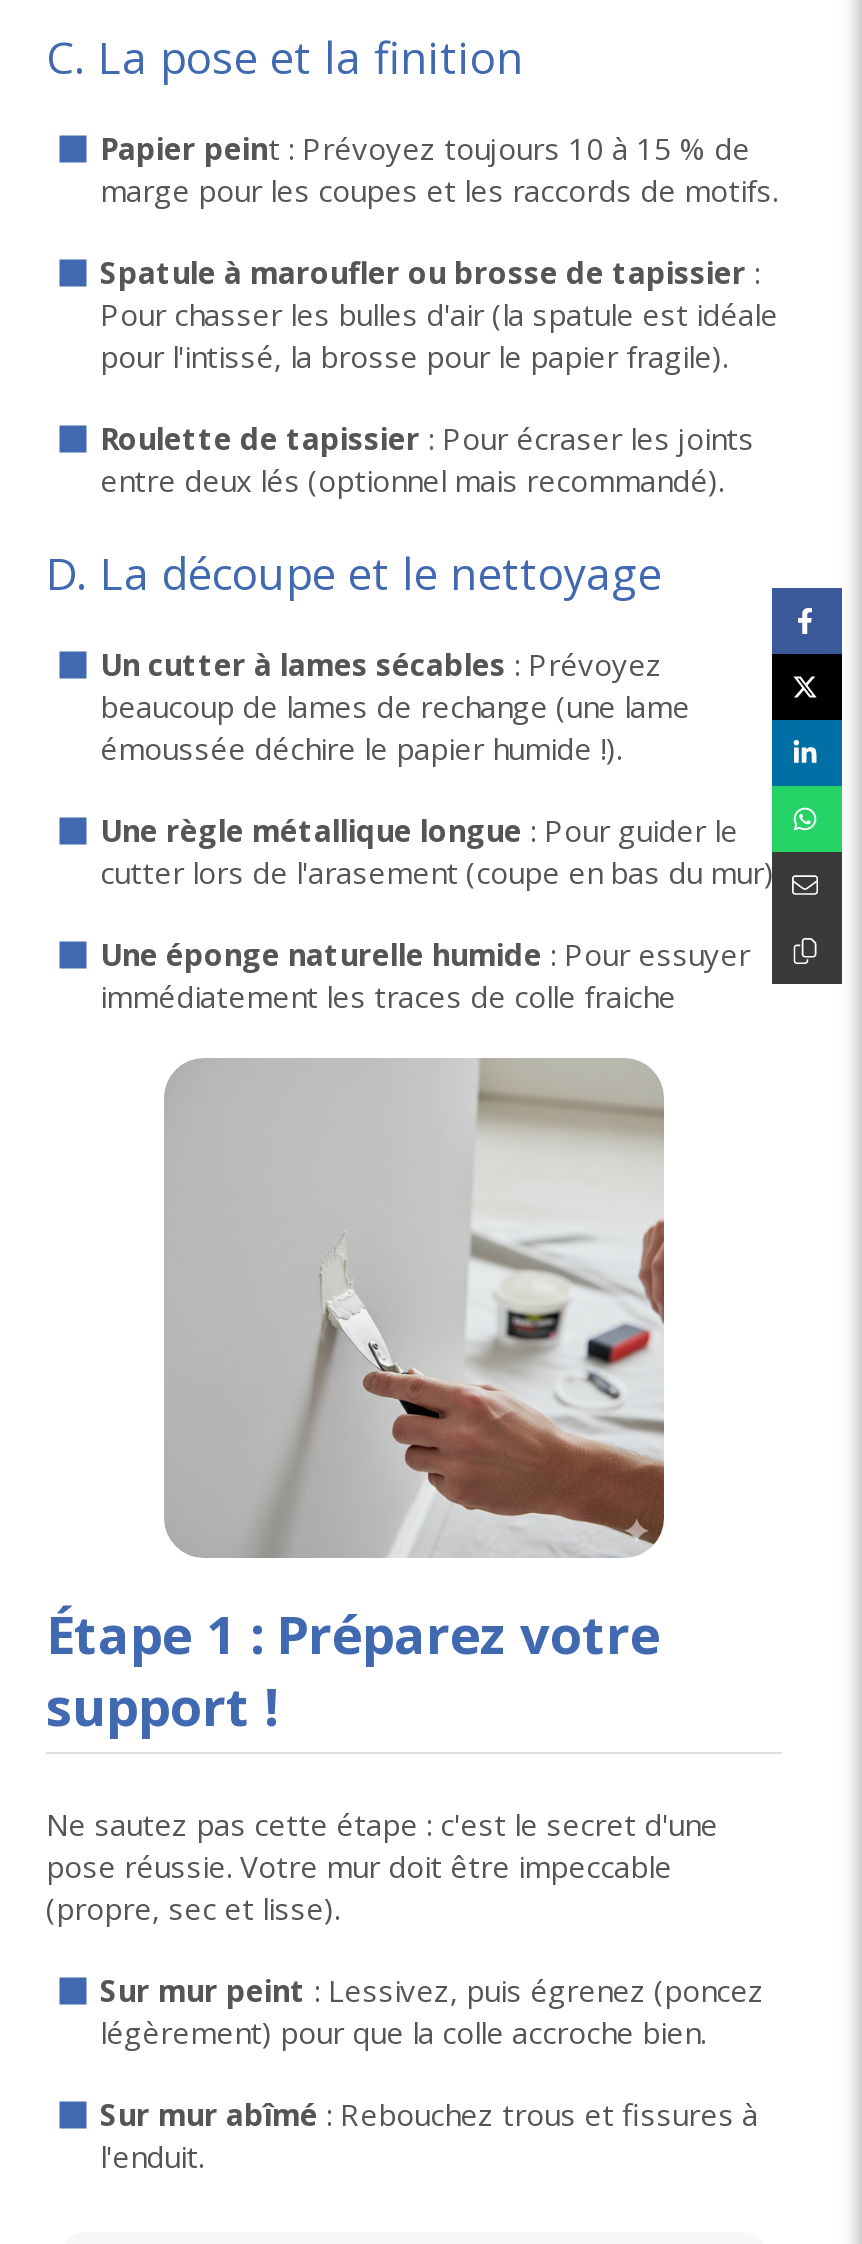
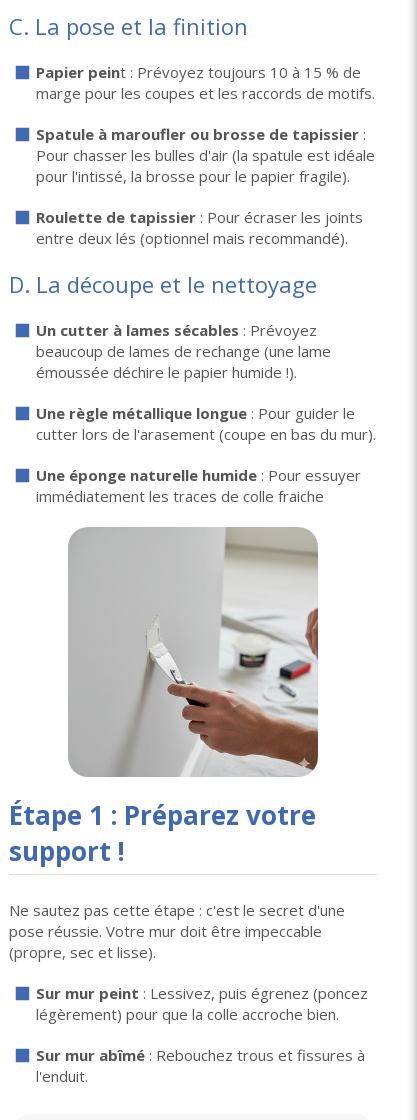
[770,586,844,986] [image] -> none

